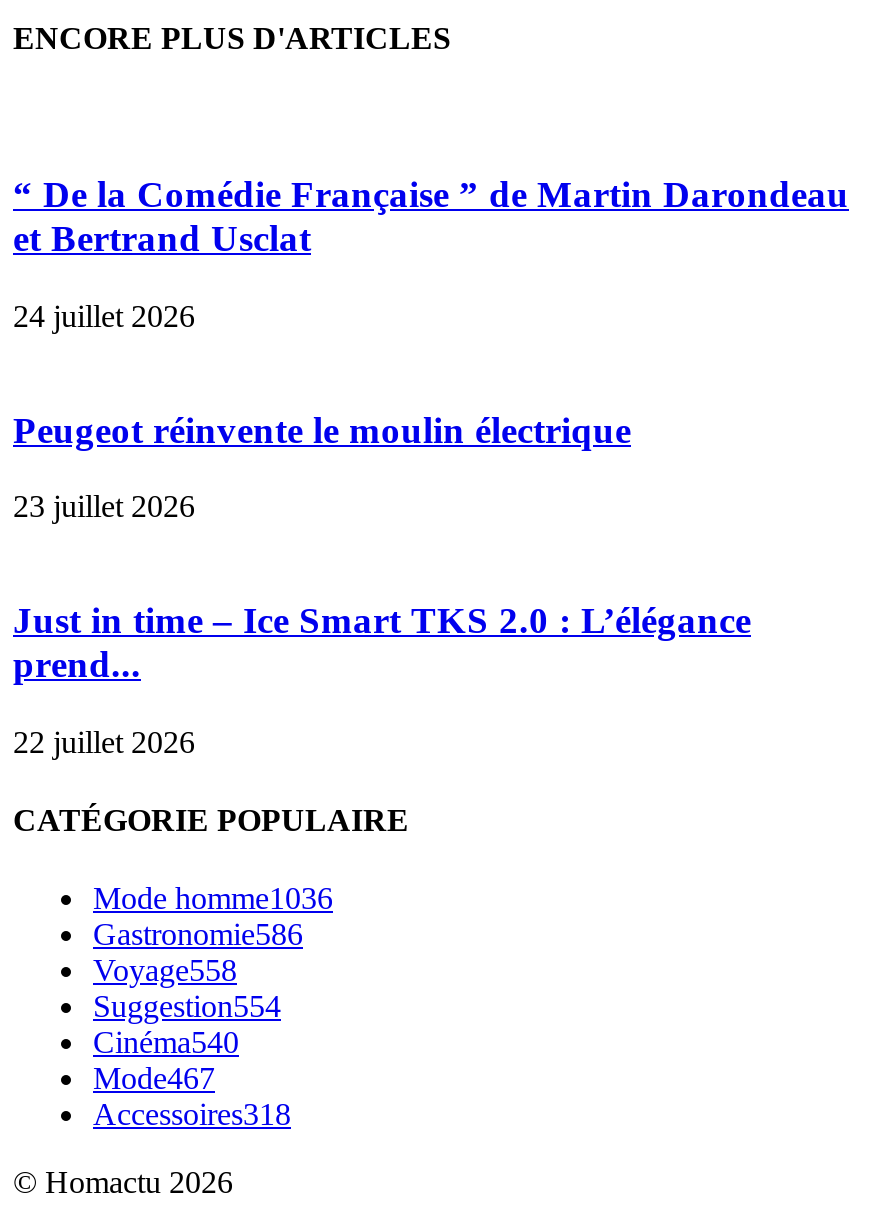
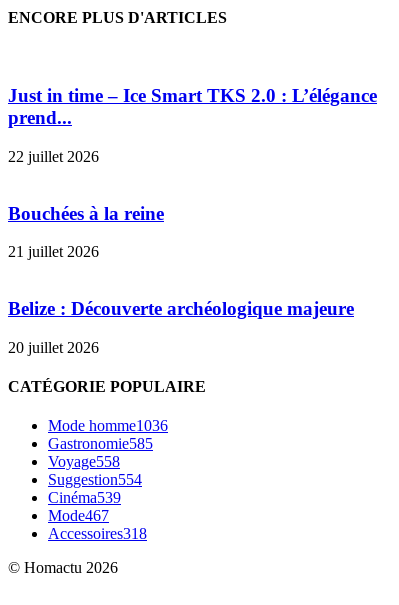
[13,173,849,524] “ De la Comédie Française ” de Martin Darondeau | et Bertrand Usclat | 24 juillet 2026 | Peugeot réinvente le moulin électrique | 23 juillet 2026 -> none
moved [13,599,751,758] -> [8,85,377,165]: Just in time – Ice Smart TKS 2.0 : L’élégance | prend... | 22 juillet 2026
none -> [8,203,354,356] Bouchées à la reine | 21 juillet 2026 | Belize : Découverte archéologique majeure | 20 juillet 2026
[93,917,303,951] Gastronomie586 -> [48,435,153,452] Gastronomie585
[93,1025,239,1059] Cinéma540 -> [48,489,121,506] Cinéma539

